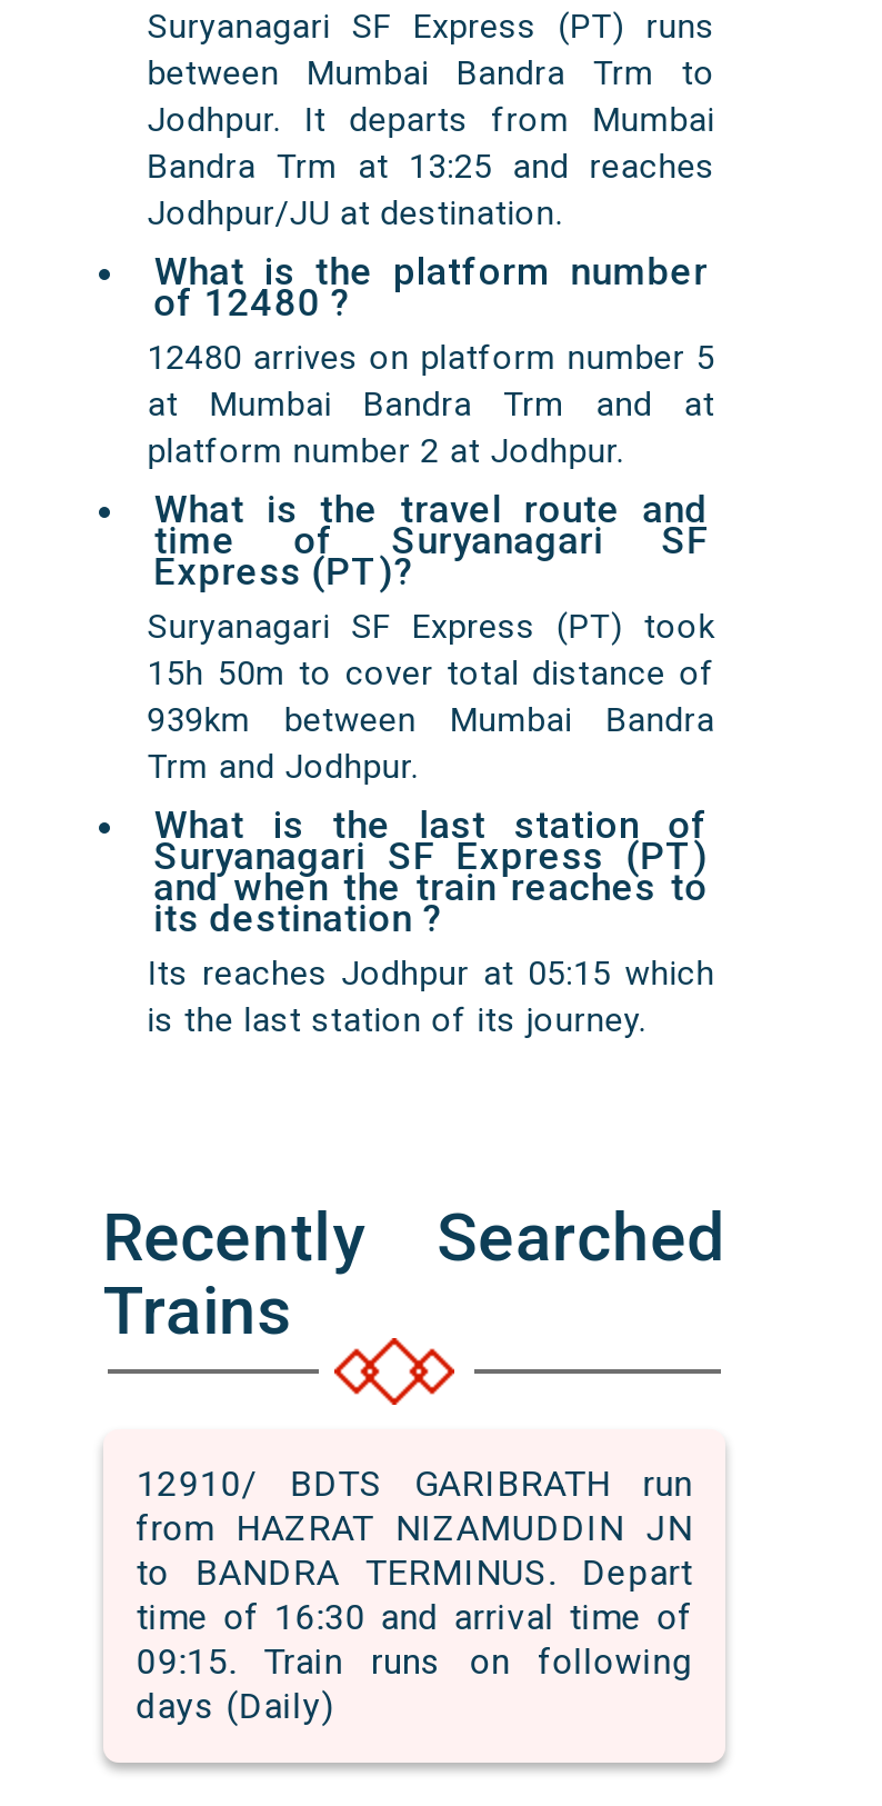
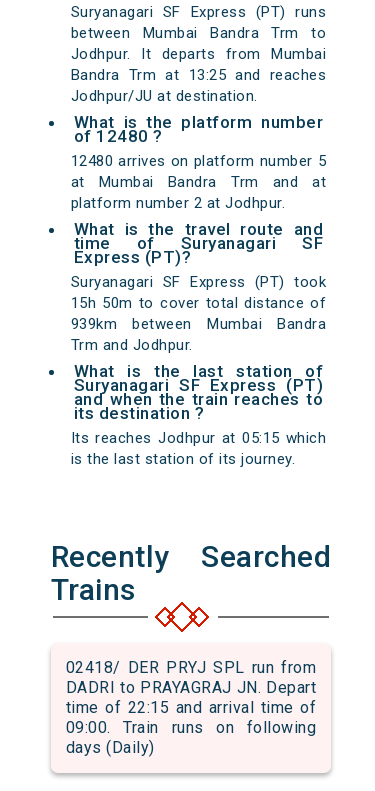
[136,1463,692,1683] 12910/ BDTS GARIBRATH run | from HAZRAT NIZAMUDDIN JN | to BANDRA TERMINUS. Depart | time of 16:30 and arrival time of | 09:15. Train runs on following -> [66,658,316,737] 02418/ DER PRYJ SPL run from | DADRI to PRAYAGRAJ JN. Depart | time of 22:15 and arrival time of | 09:00. Train runs on following

